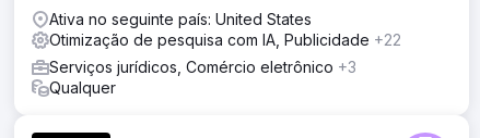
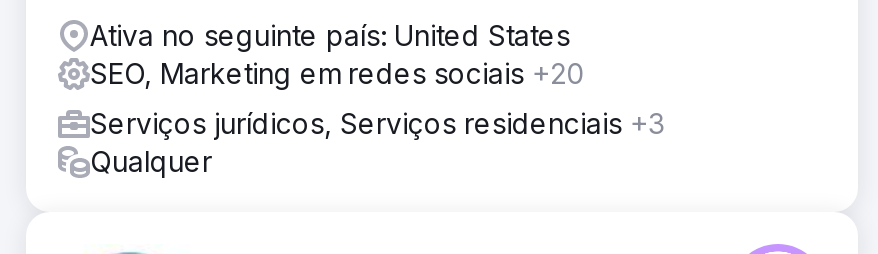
[49,30,401,48] Otimização de pesquisa com IA, Publicidade +22 -> [90,55,584,89] SEO, Marketing em redes sociais +20
[49,57,356,76] Serviços jurídicos, Comércio eletrônico +3 -> [90,105,664,139] Serviços jurídicos, Serviços residenciais +3

